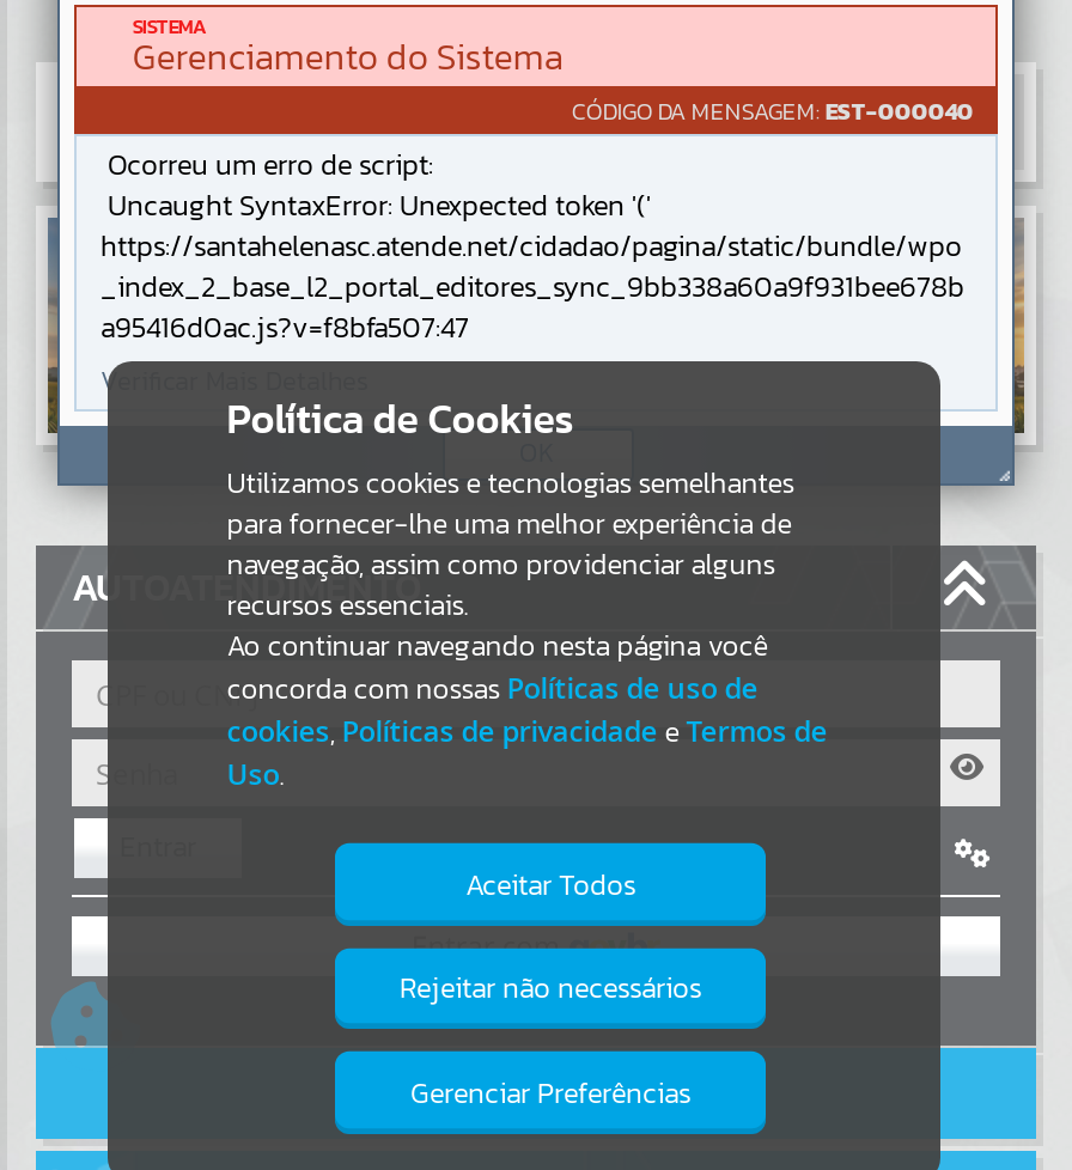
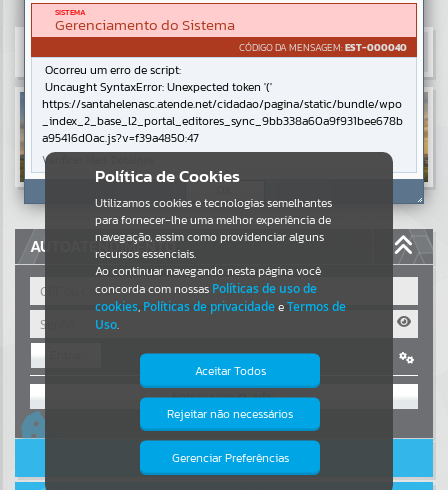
[100,307,469,350] a95416d0ac.js?v=f8bfa507:47 -> [42,129,199,147] a95416d0ac.js?v=f39a4850:47

